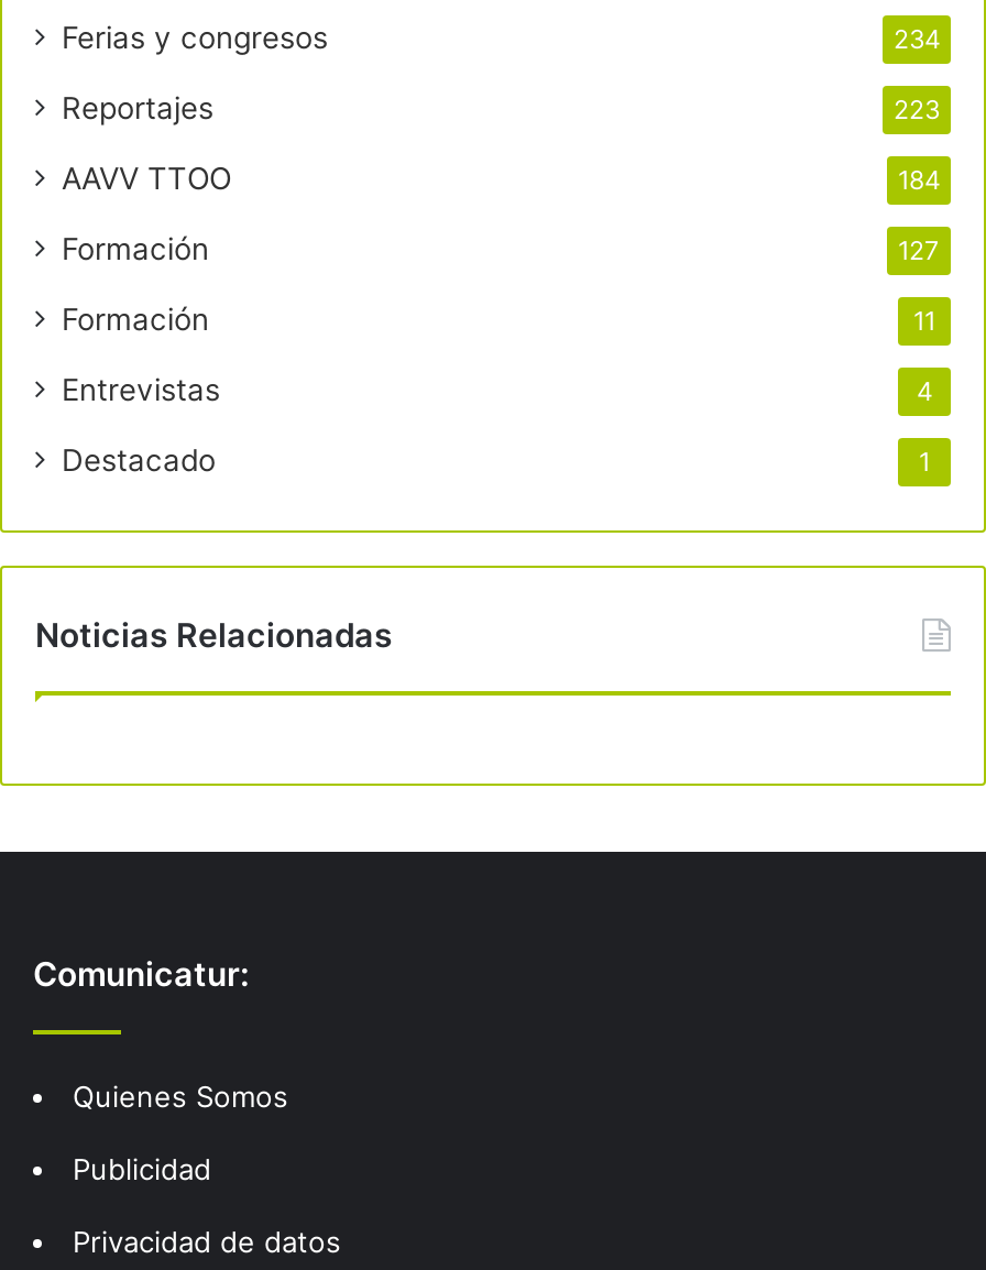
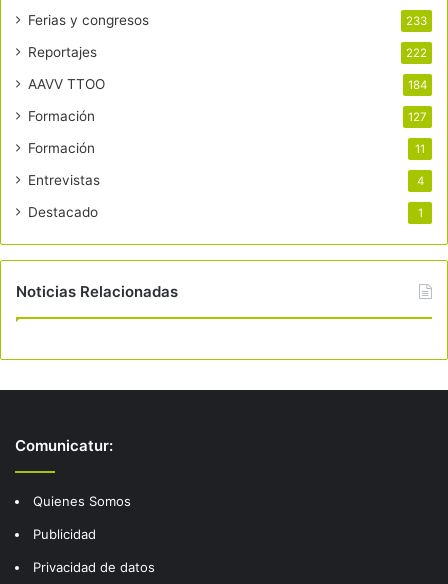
[894,25,940,56] 234 -> [406,14,427,28] 233
[894,95,940,126] 223 -> [406,46,427,60] 222

